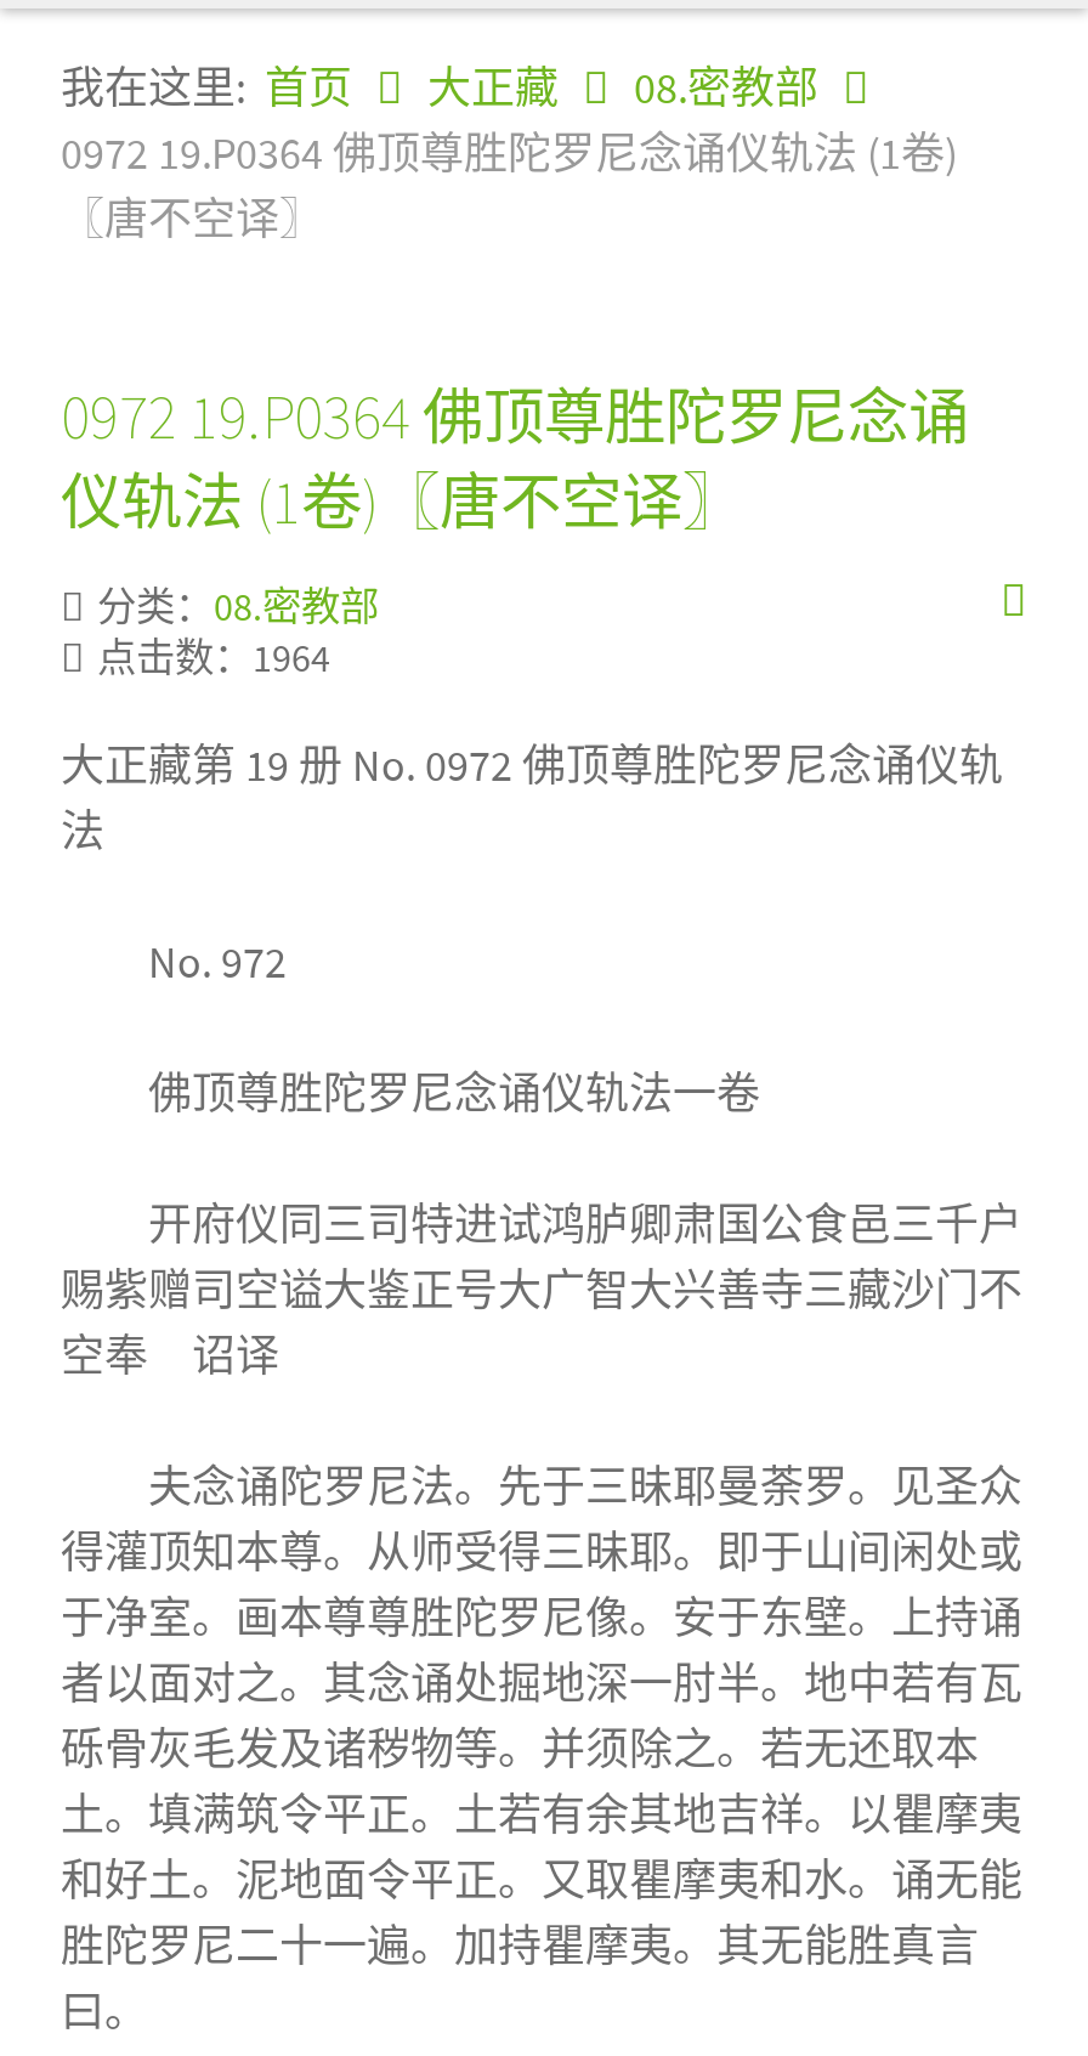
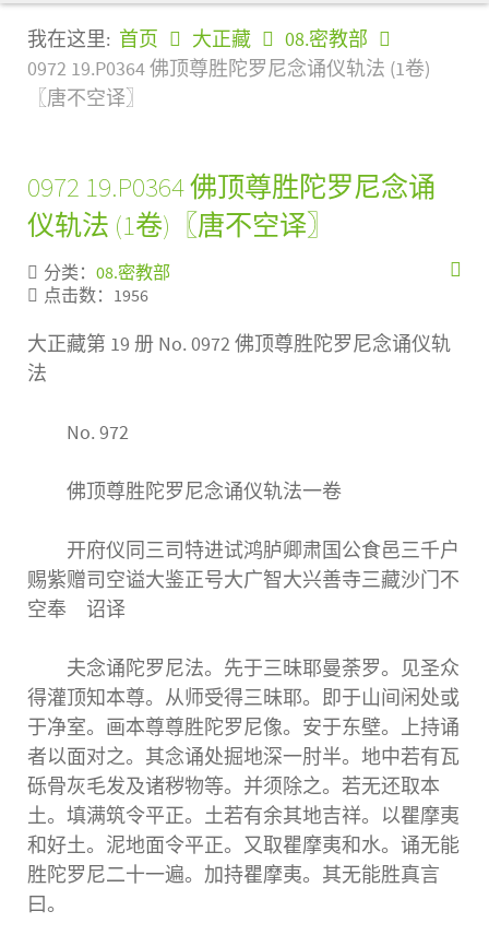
[97,636,330,687] 点击数：1964 -> [44,285,148,308] 点击数：1956

